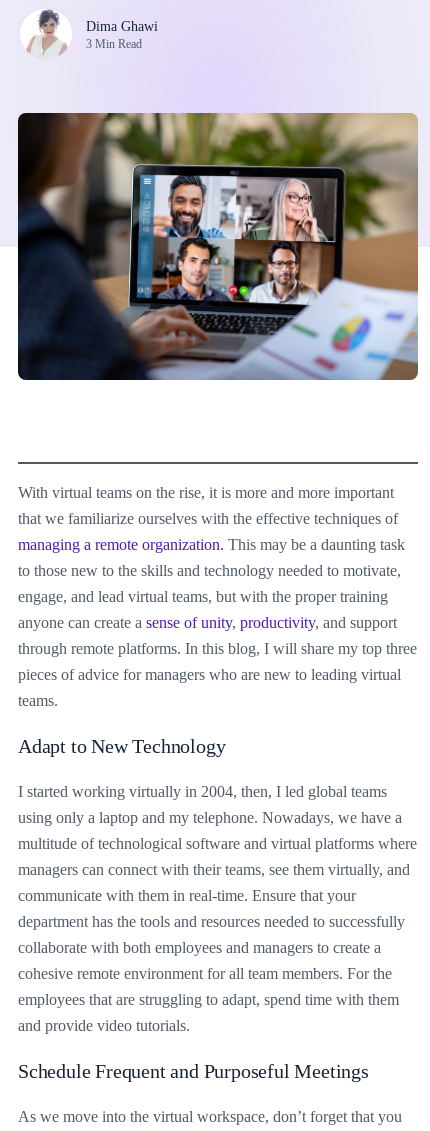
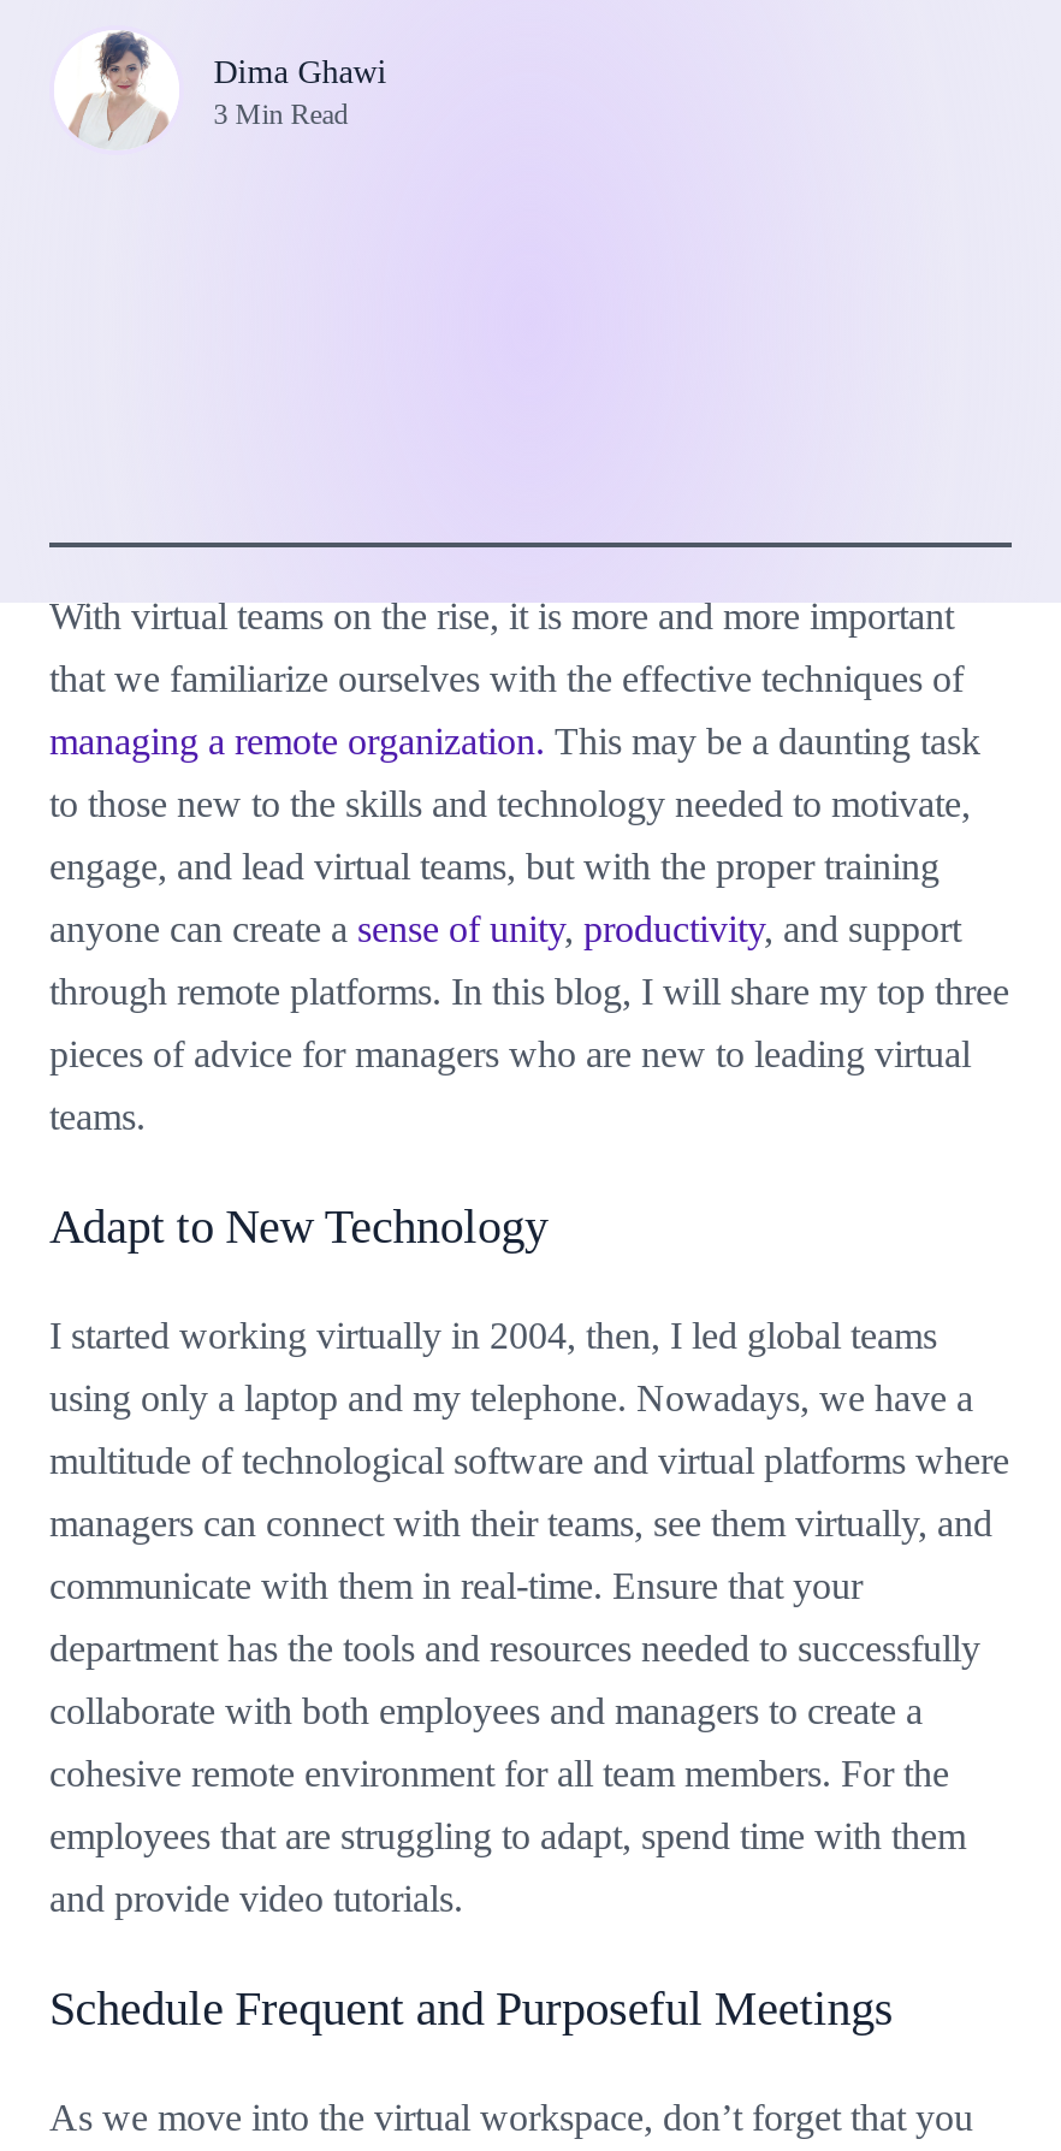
[17,112,419,381] [image] -> none

